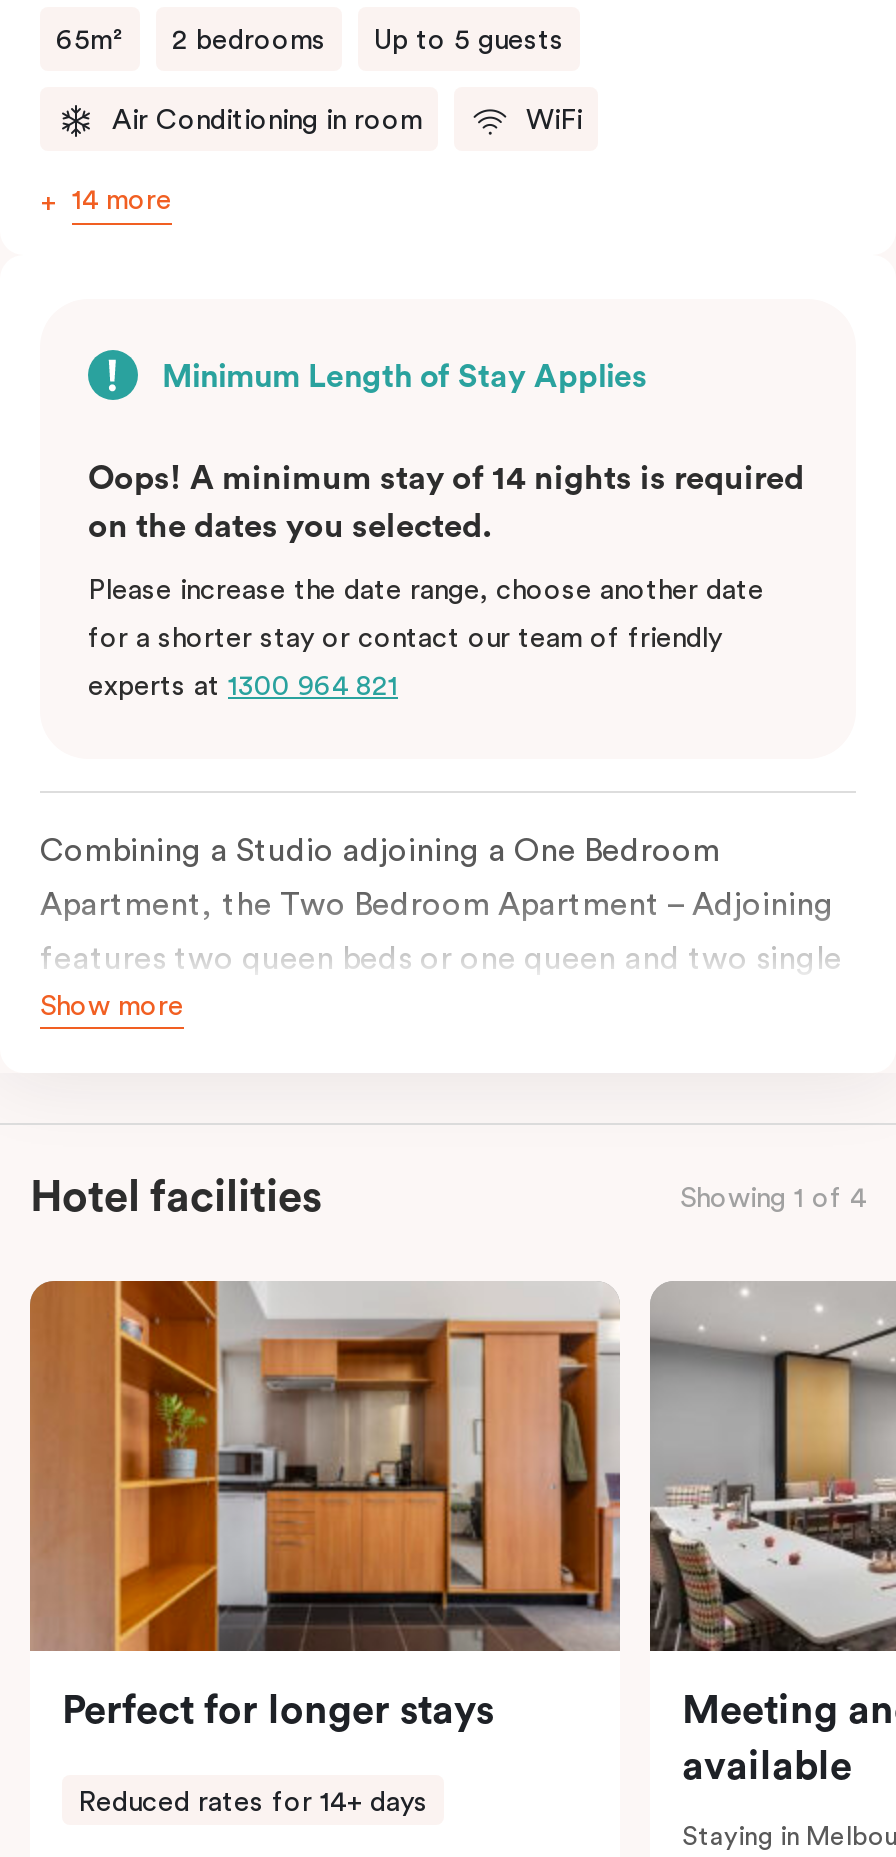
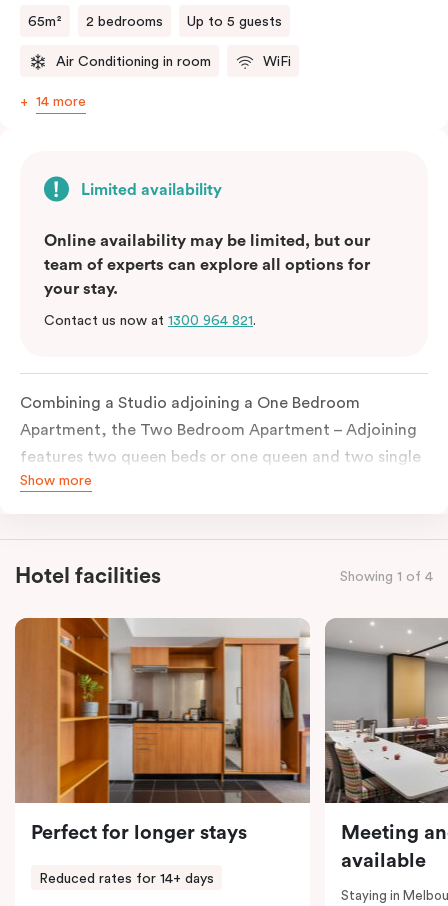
[88,361,804,701] Minimum Length of Stay Applies | Oops! A minimum stay of 14 nights is required | on the dates you selected. | Please increase the date range, choose another date | for a shorter stay or contact our team of friendly | experts at 1300 964 821 -> [44,182,370,328] Limited availability | Online availability may be limited, but our | team of experts can explore all options for | your stay. | Contact us now at 1300 964 821.

